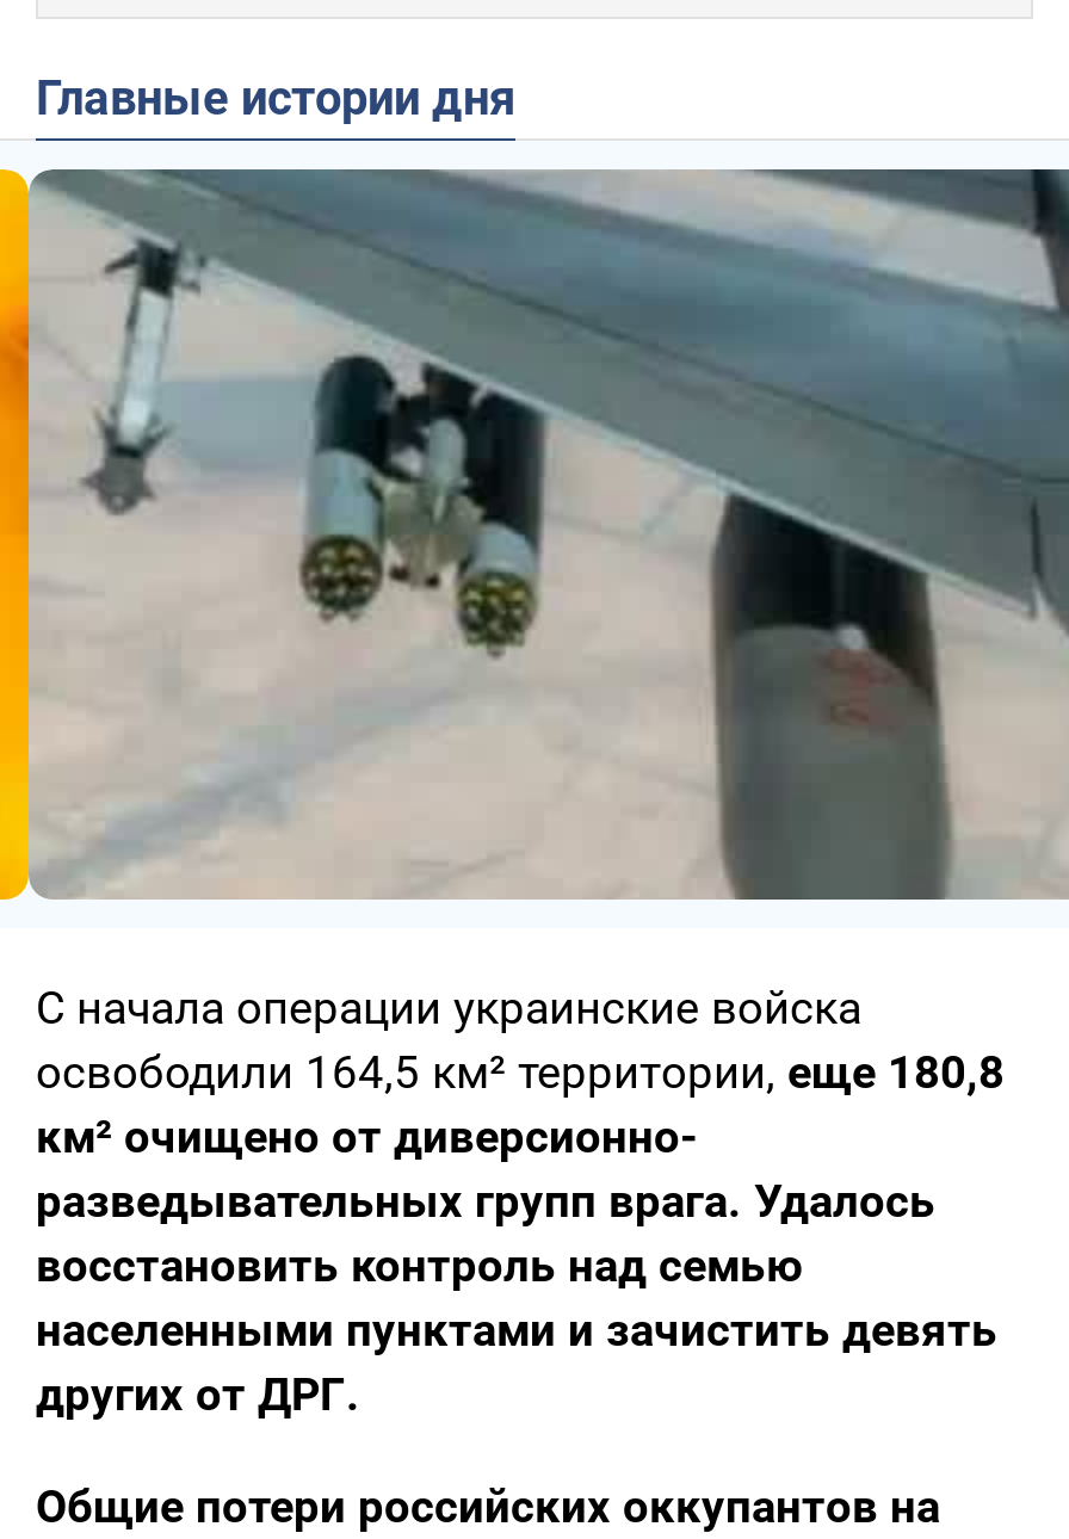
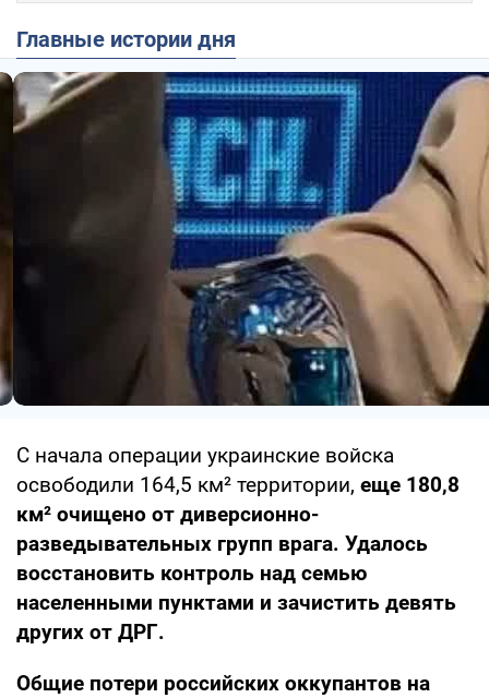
[7,167,1062,902] [image] -> [3,71,486,407] [image]

